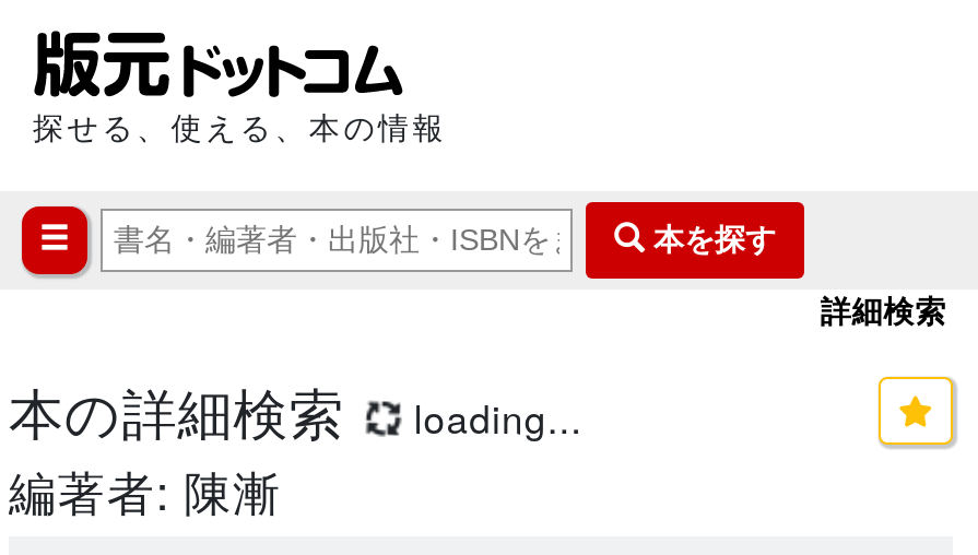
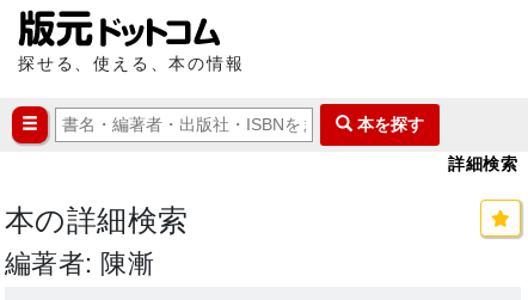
[402,390,583,445] loading... -> none

